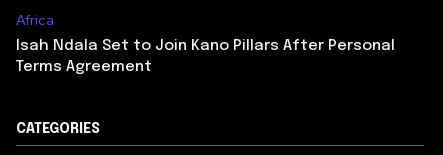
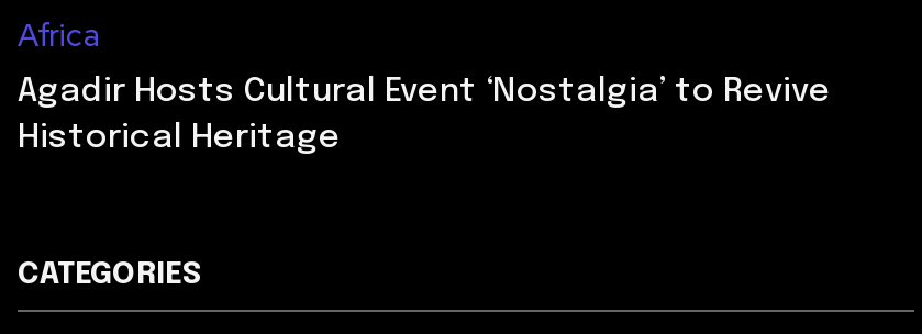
[16,38,395,75] Isah Ndala Set to Join Kano Pillars After Personal | Terms Agreement -> [18,75,831,156] Agadir Hosts Cultural Event ‘Nostalgia’ to Revive | Historical Heritage

